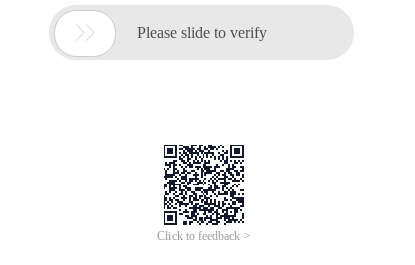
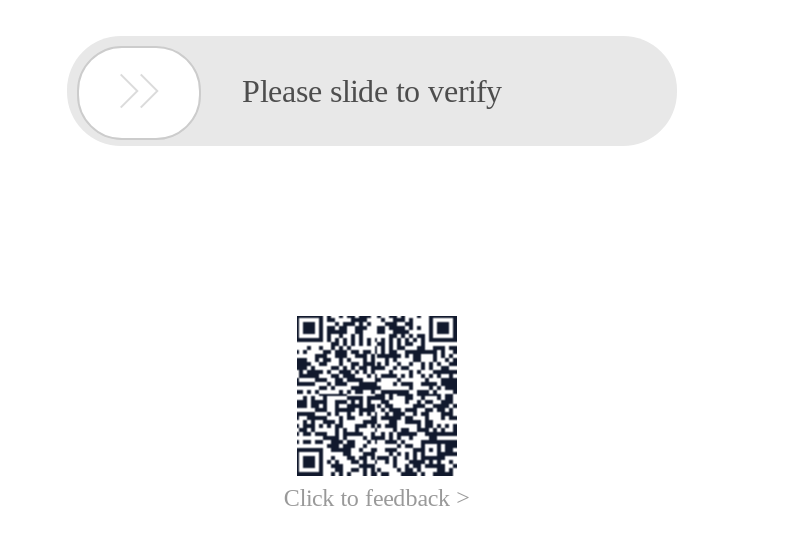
[163,145,245,226] [image] -> [295,316,459,478] [image]

